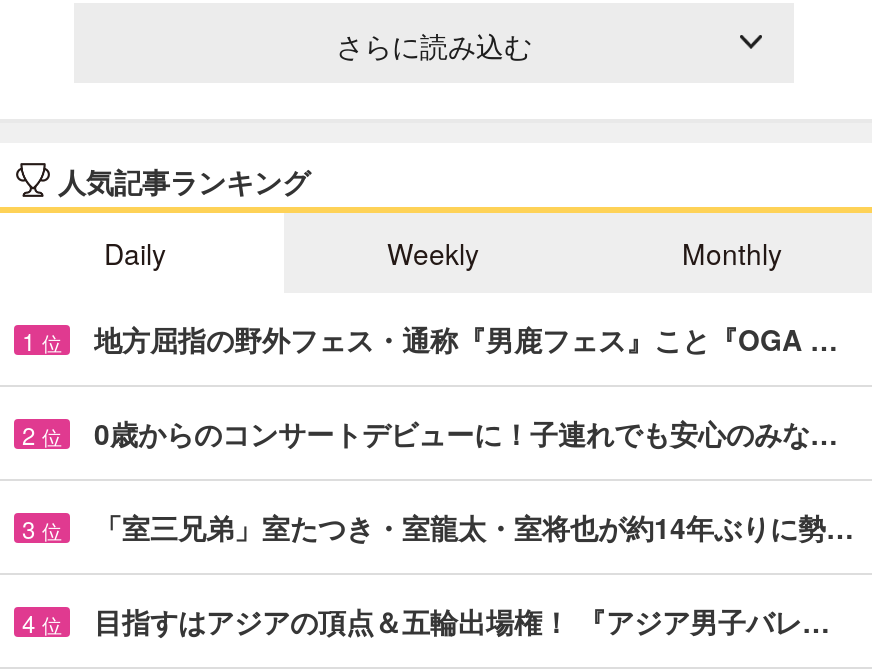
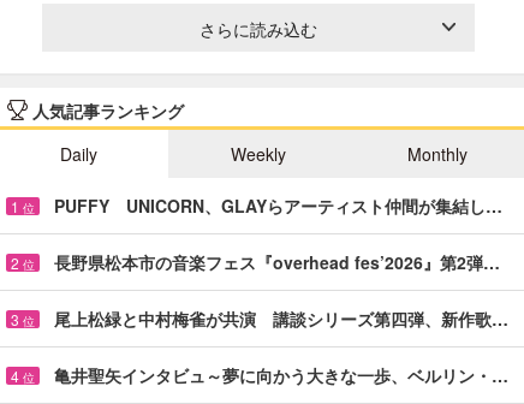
[94,319,838,359] 地方屈指の野外フェス・通称『男鹿フェス』こと『OGA … -> [54,193,502,217] PUFFY UNICORN、GLAYらアーティスト仲間が集結し…
[94,413,838,453] 0歳からのコンサートデビューに！子連れでも安心のみな… -> [54,250,500,274] 長野県松本市の音楽フェス『overhead fes’2026』第2弾…
[94,507,854,547] 「室三兄弟」室たつき・室龍太・室将也が約14年ぶりに勢… -> [54,306,508,330] 尾上松緑と中村梅雀が共演 講談シリーズ第四弾、新作歌…
[94,601,830,641] 目指すはアジアの頂点＆五輪出場権！ 『アジア男子バレ… -> [54,363,508,387] 亀井聖矢インタビュ～夢に向かう大きな一歩、ベルリン・…

